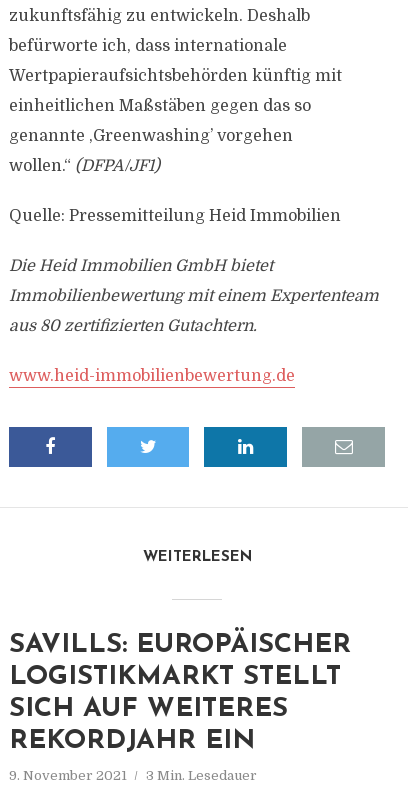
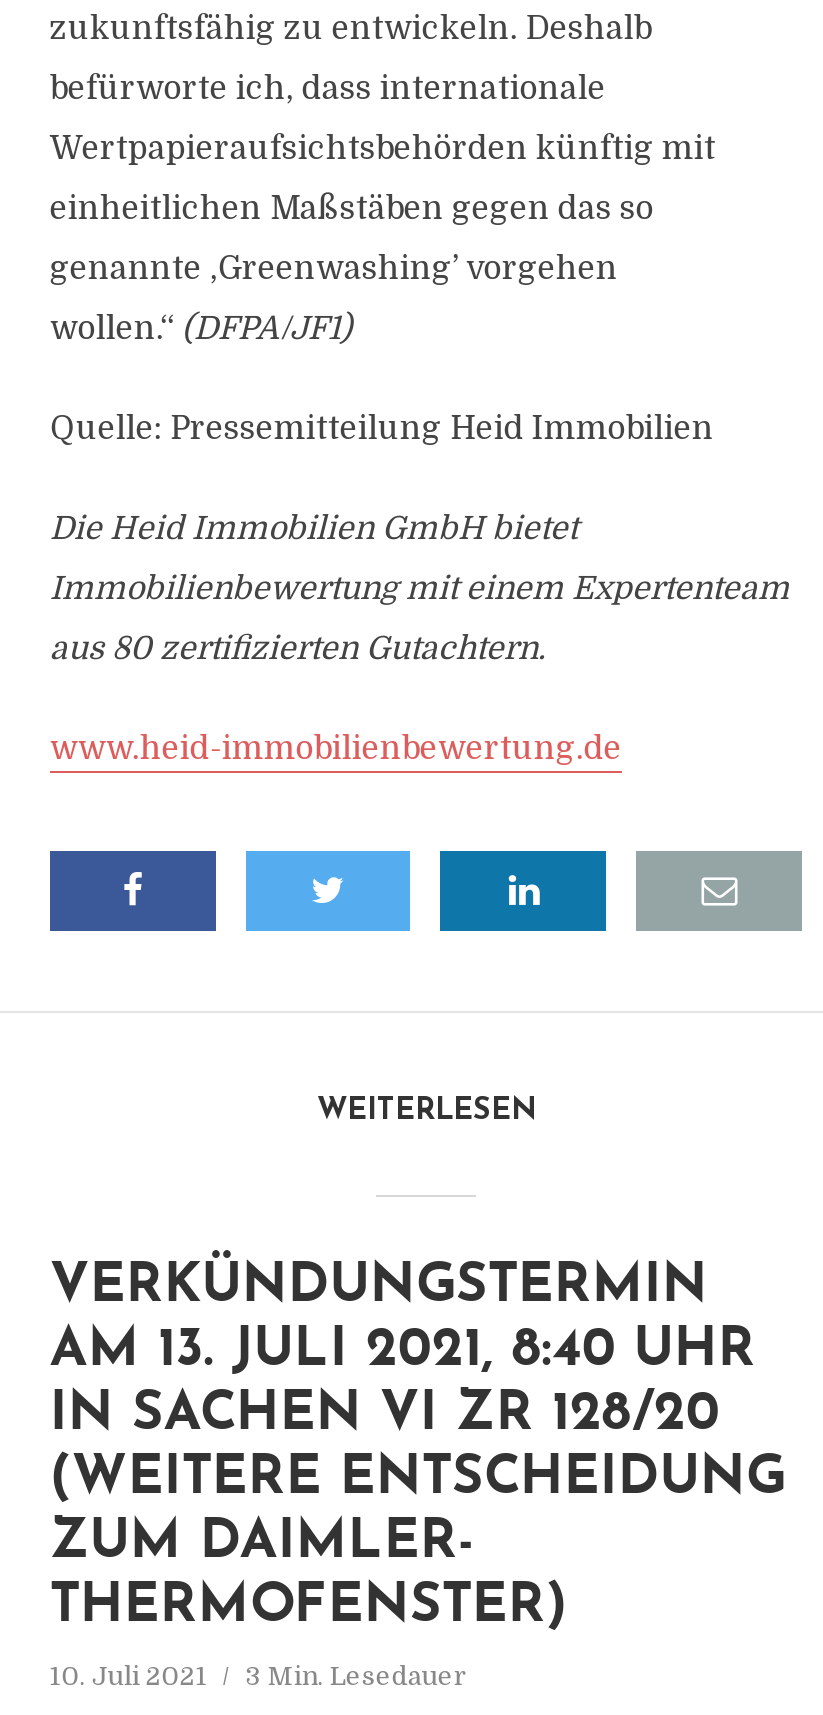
[9,632,351,755] SAVILLS: EUROPÄISCHER | LOGISTIKMARKT STELLT | SICH AUF WEITERES | REKORDJAHR EIN -> [50,1261,786,1635] VERKÜNDUNGSTERMIN | AM 13. JULI 2021, 8:40 UHR | IN SACHEN VI ZR 128/20 | (WEITERE ENTSCHEIDUNG | ZUM DAIMLER- | THERMOFENSTER)
[9,768,257,783] 9. November 2021 3 Min. Lesedauer -> [50,1661,468,1691] 10. Juli 2021 3 Min. Lesedauer

